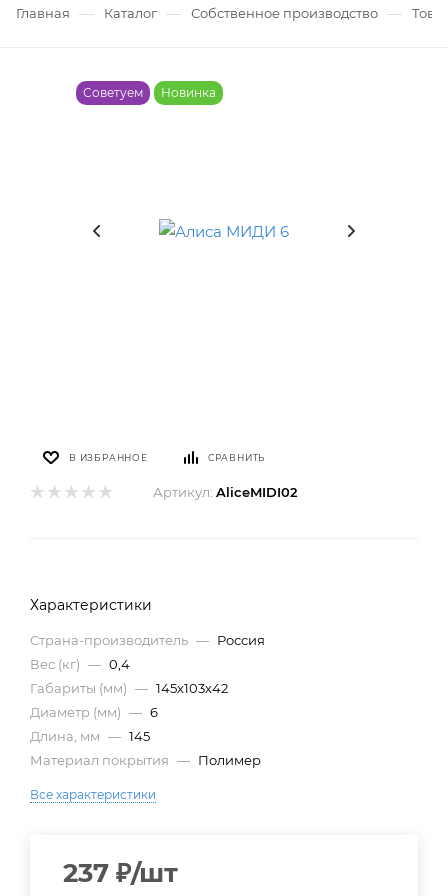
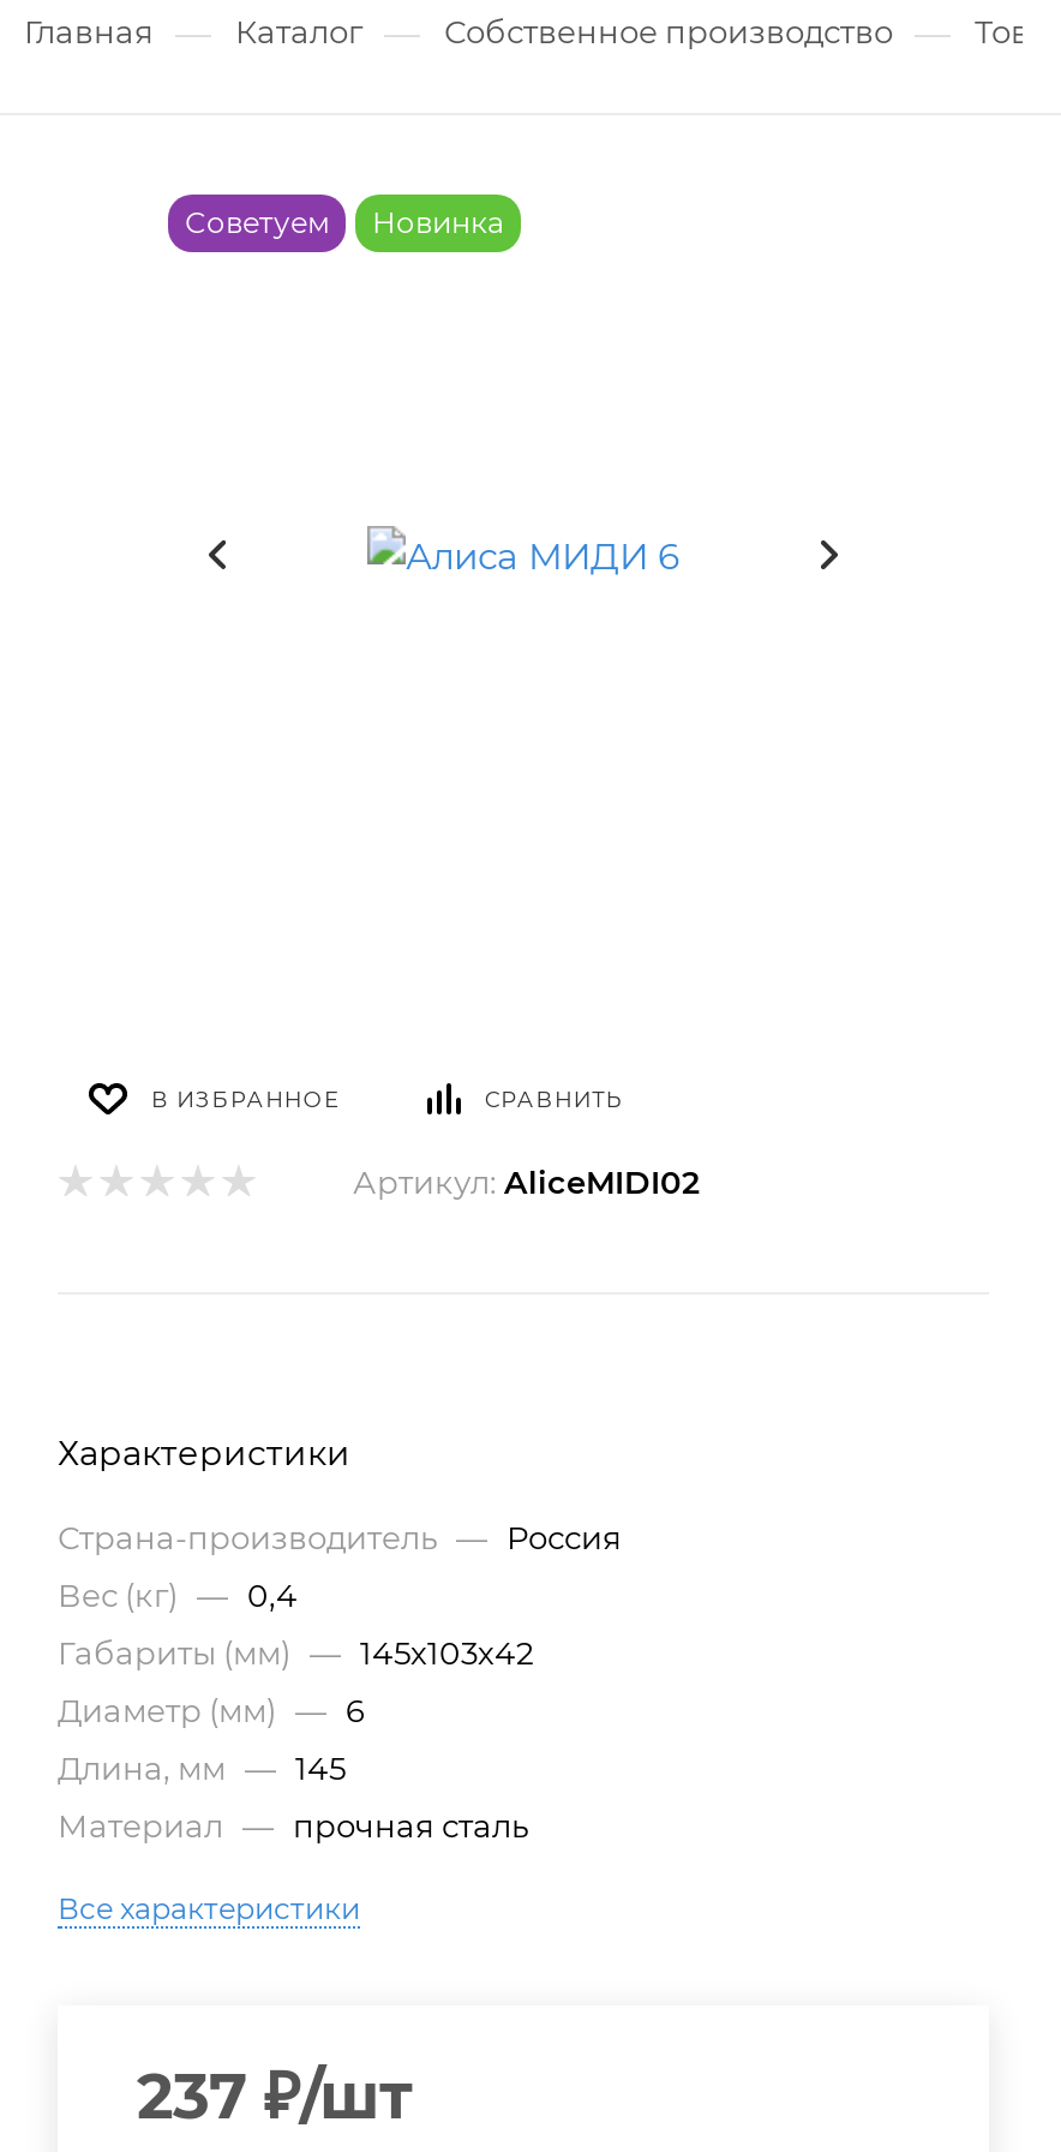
[30,752,261,768] Материал покрытия — Полимер -> [58,1806,528,1845] Материал — прочная сталь

